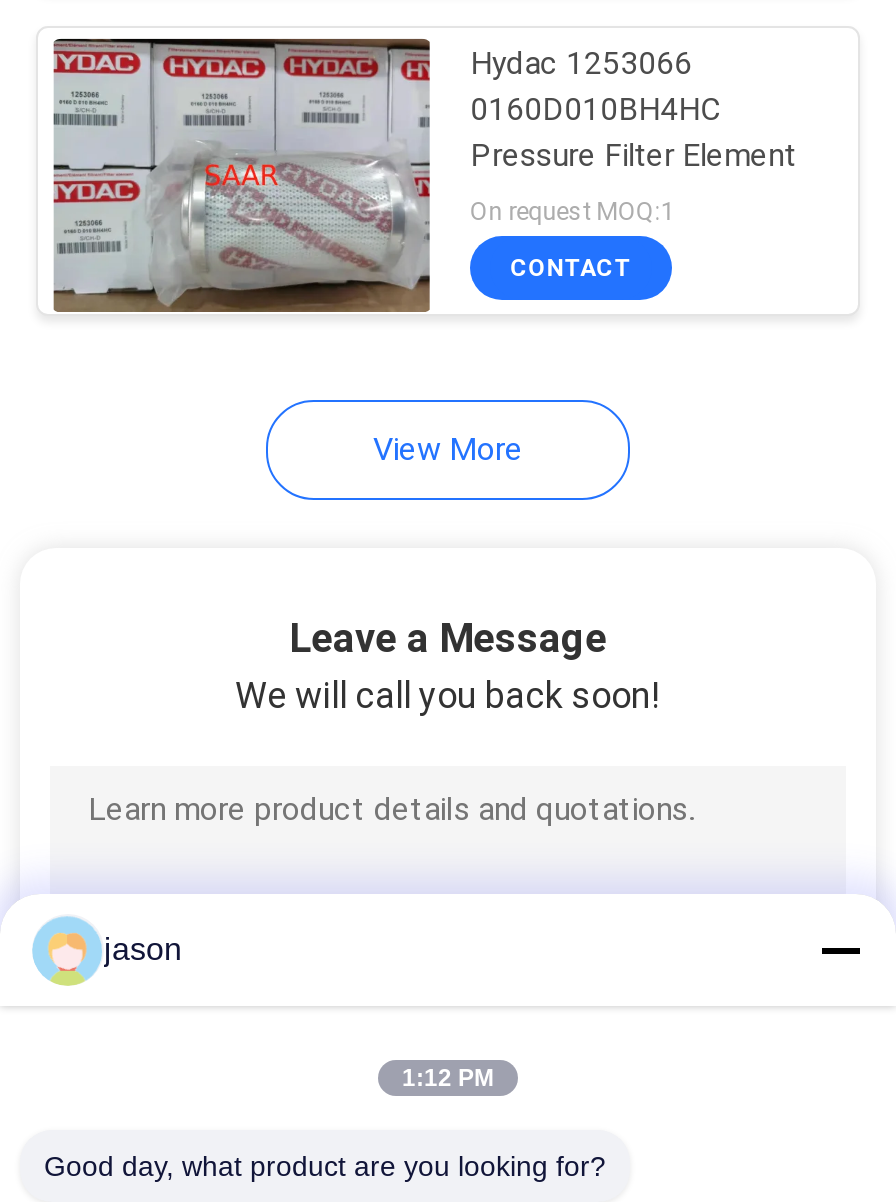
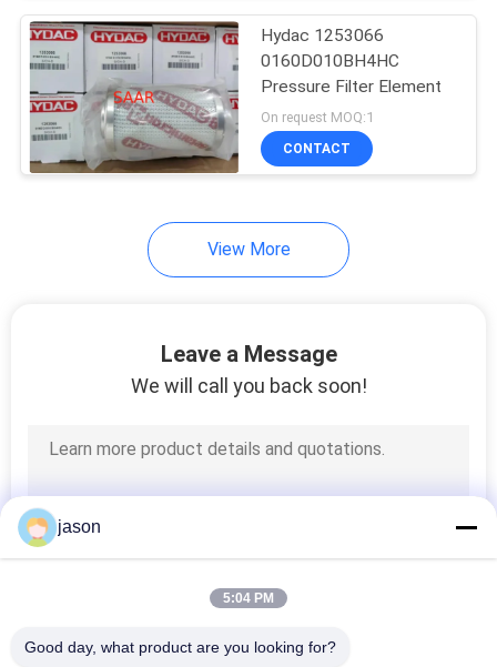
[402,1064,494,1092] 1:12 PM -> [223,590,274,606] 5:04 PM

